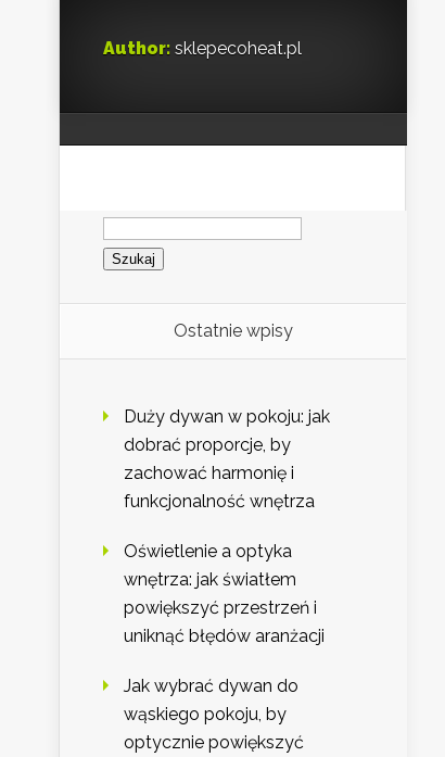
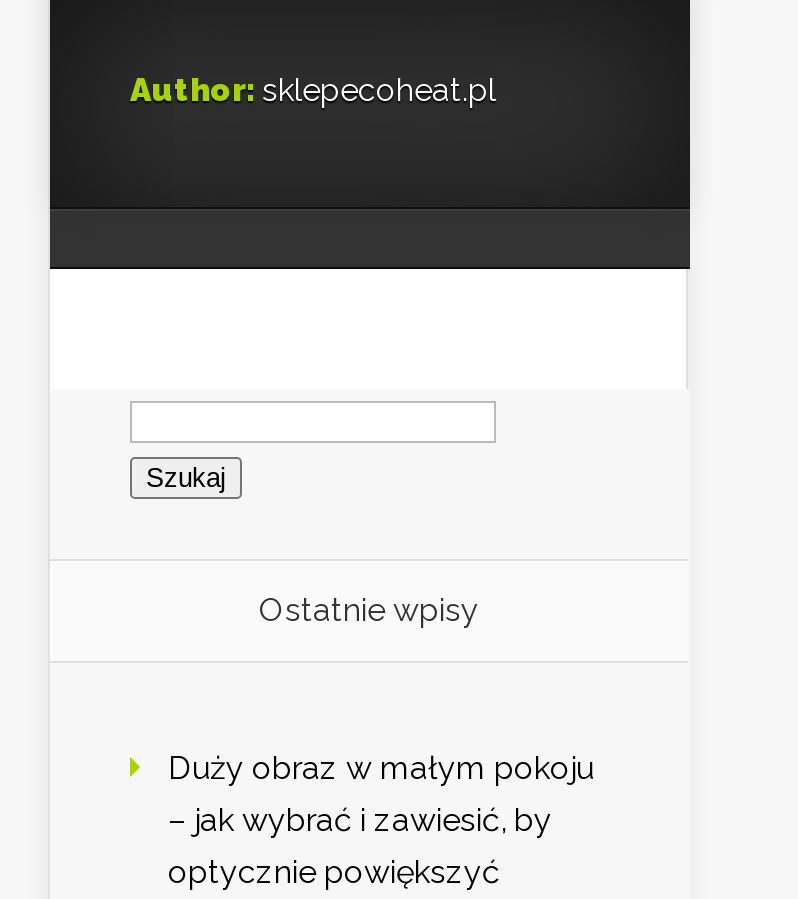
[124,406,330,725] Duży dywan w pokoju: jak | dobrać proporcje, by | zachować harmonię i | funkcjonalność wnętrza | Oświetlenie a optyka | wnętrza: jak światłem | powiększyć przestrzeń i | uniknąć błędów aranżacji | Jak wybrać dywan do | wąskiego pokoju, by -> [168,749,594,839] Duży obraz w małym pokoju | – jak wybrać i zawiesić, by

